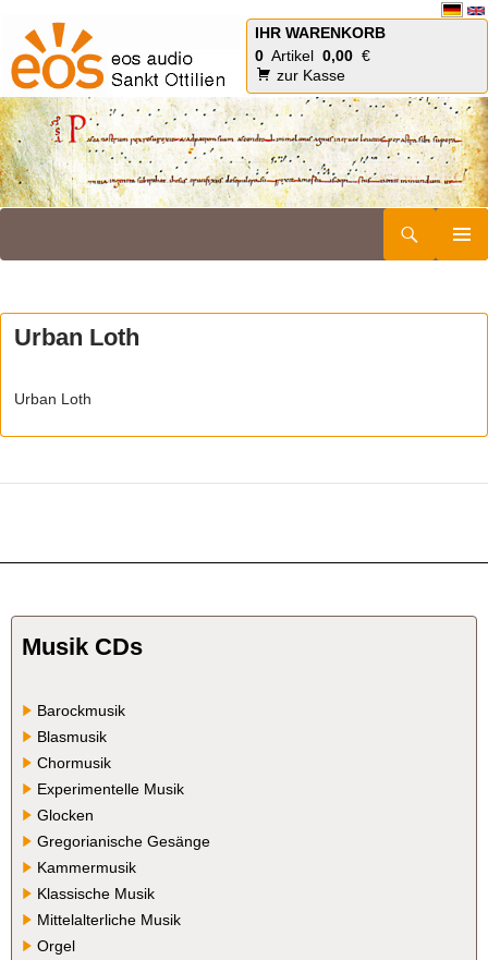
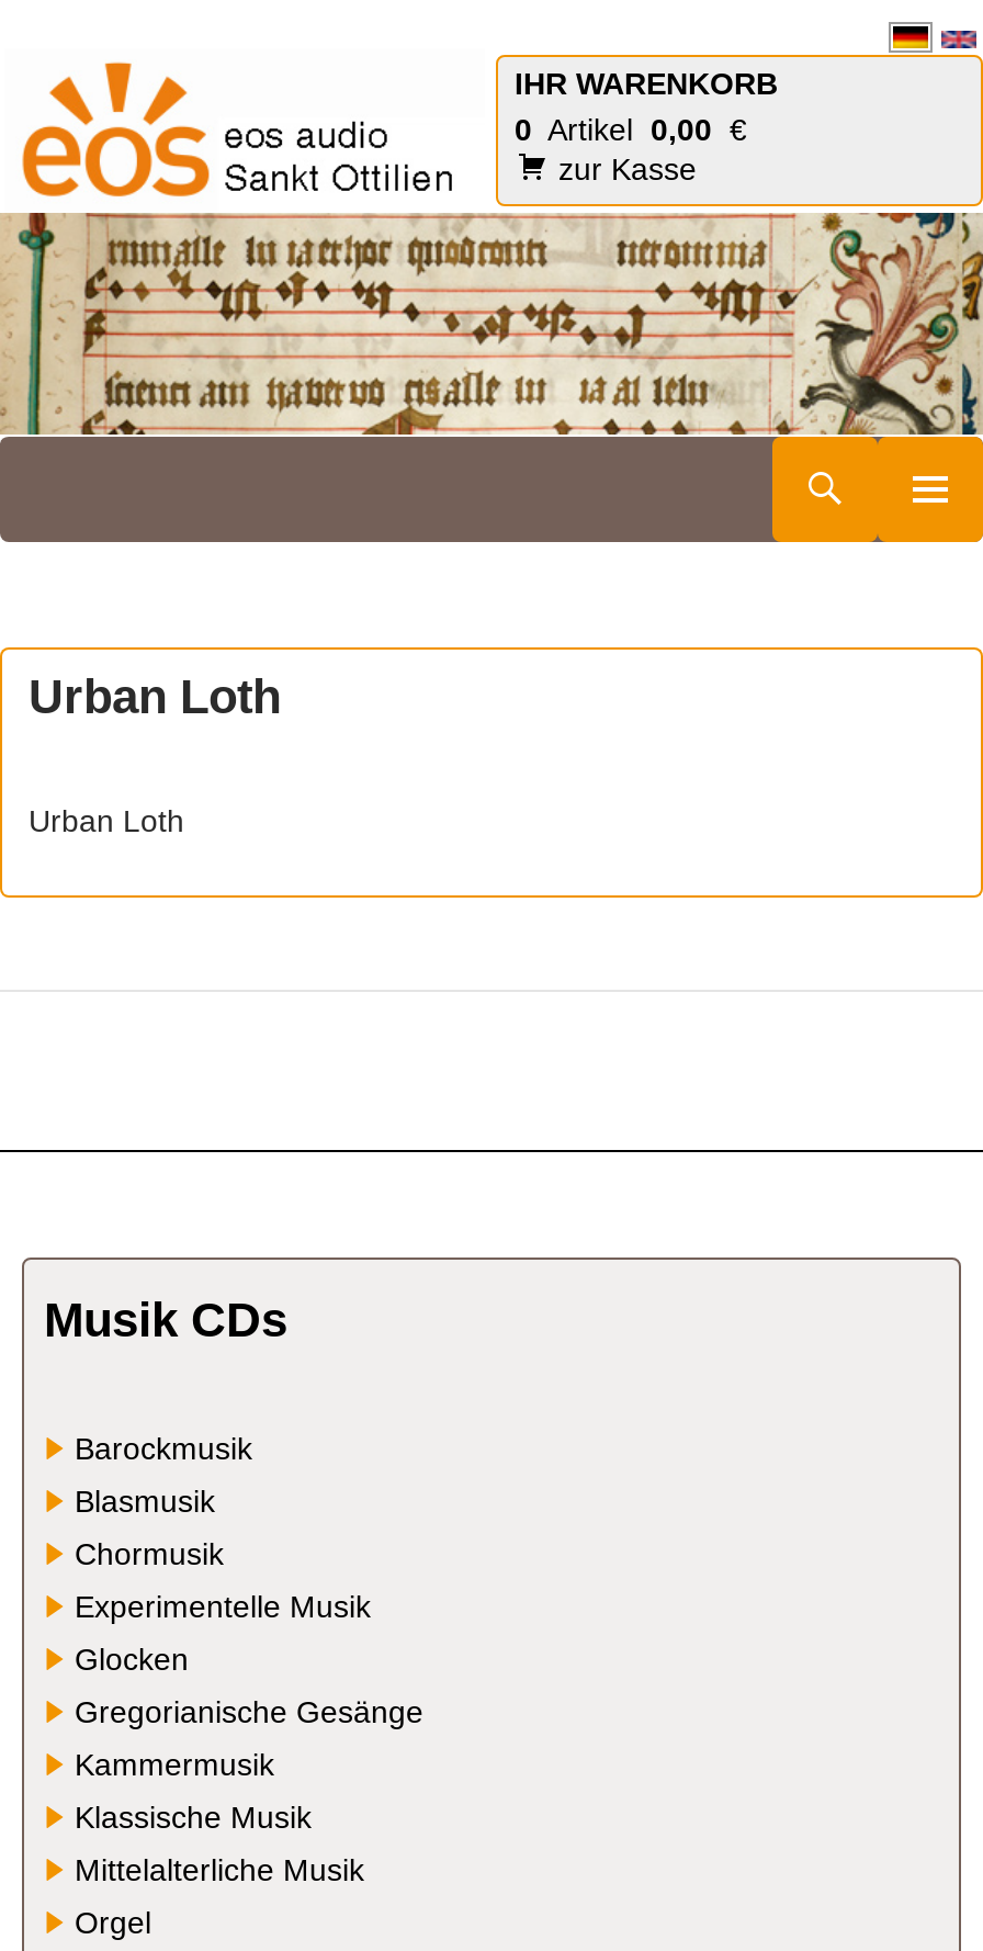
[3,97,485,208] [image] -> [7,211,976,437] [image]

